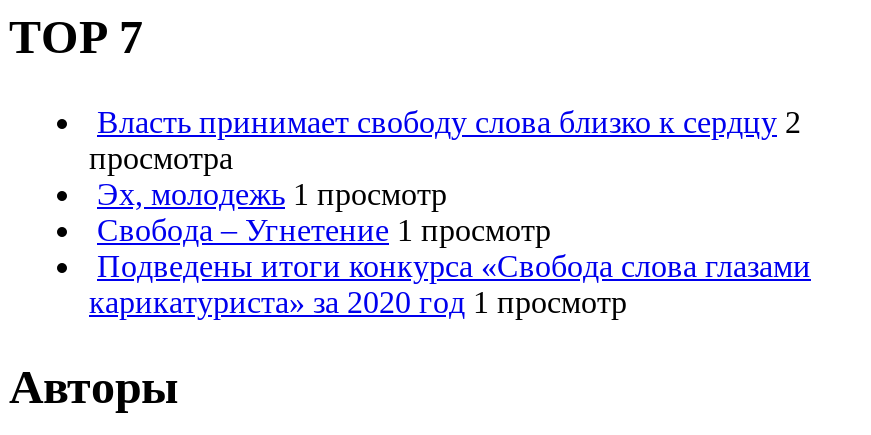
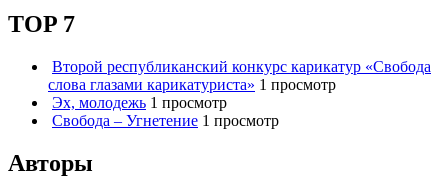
[89,105,801,175] Власть принимает свободу слова близко к сердцу 2 | просмотра -> [48,58,431,93] Второй республиканский конкурс карикатур «Свобода | слова глазами карикатуриста» 1 просмотр
[89,249,811,319] Подведены итоги конкурса «Свобода слова глазами | карикатуриста» за 2020 год 1 просмотр -> none

